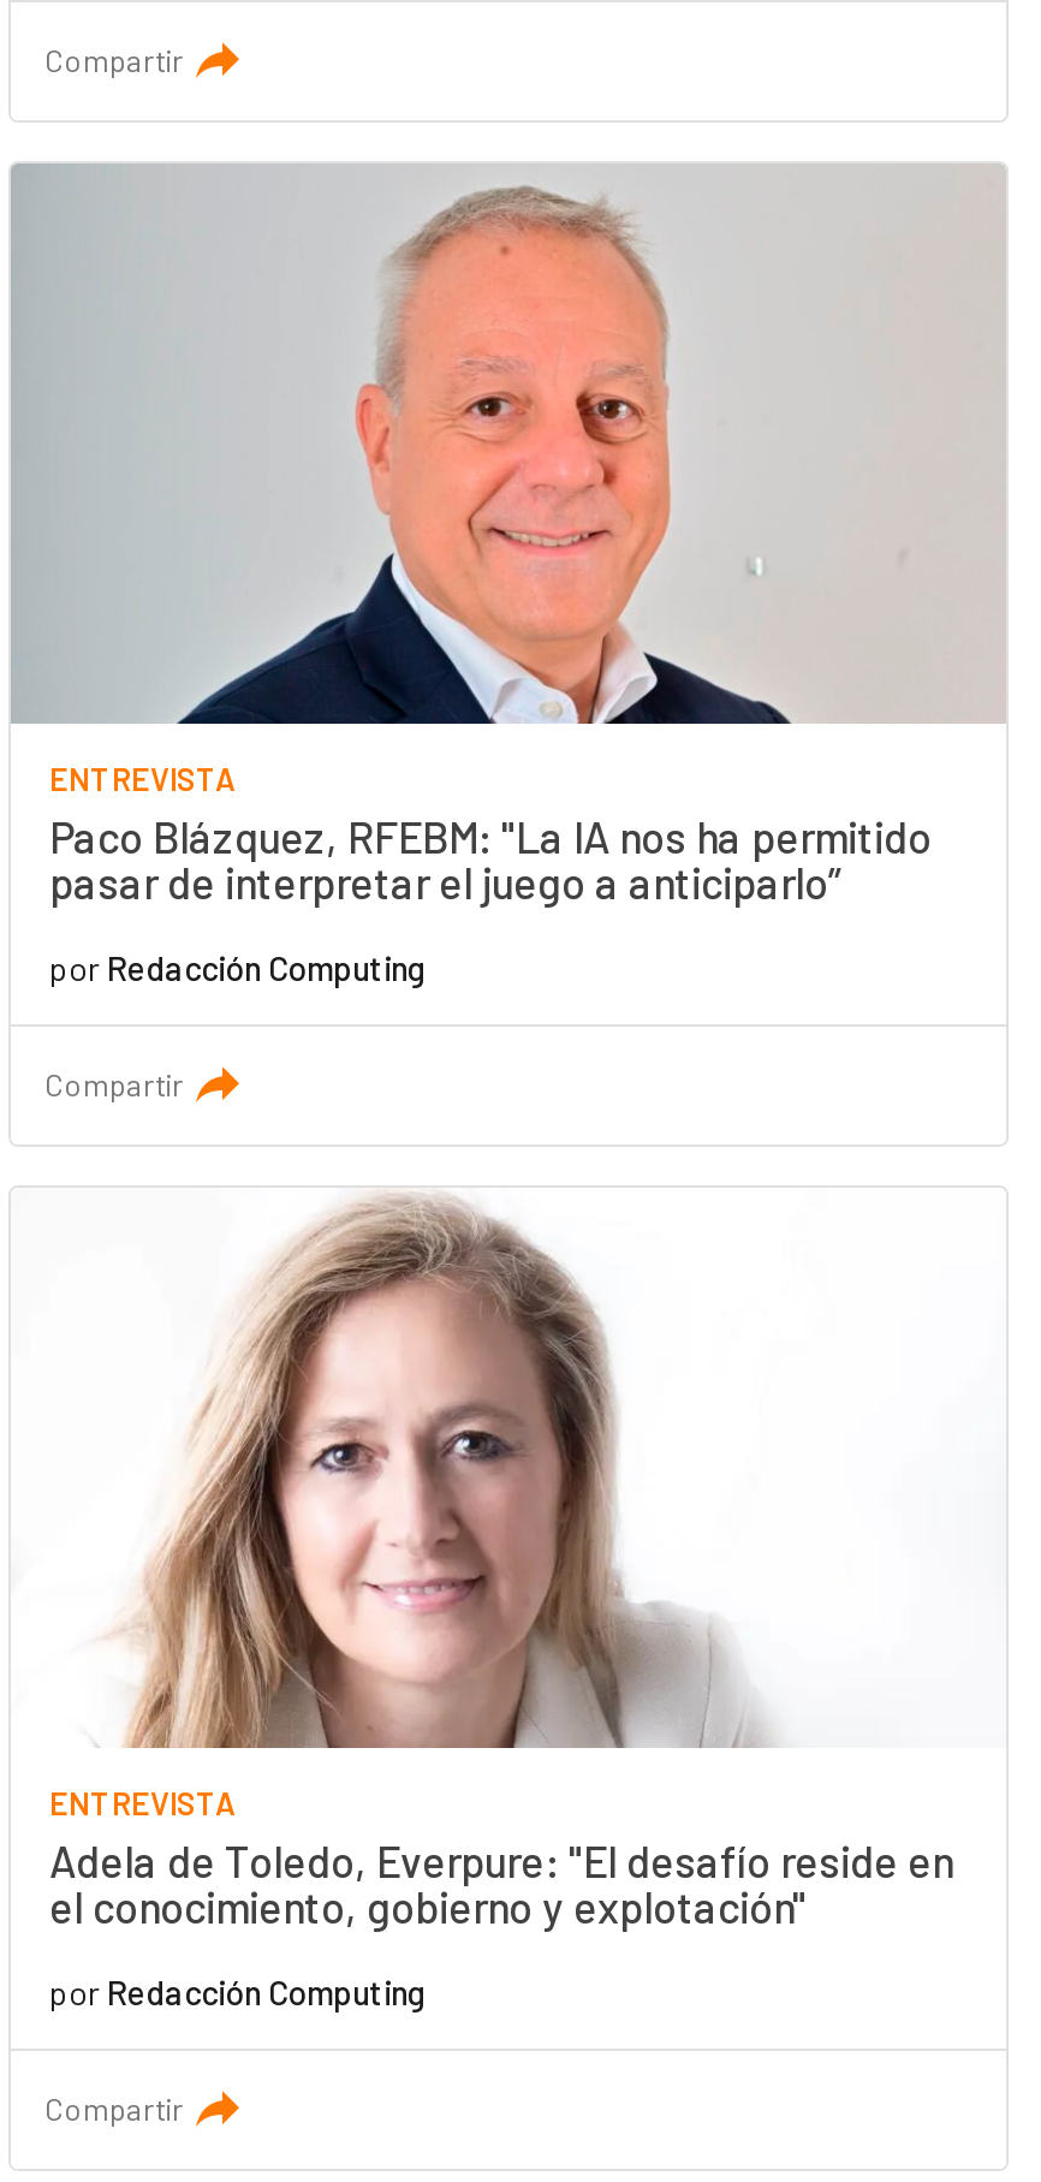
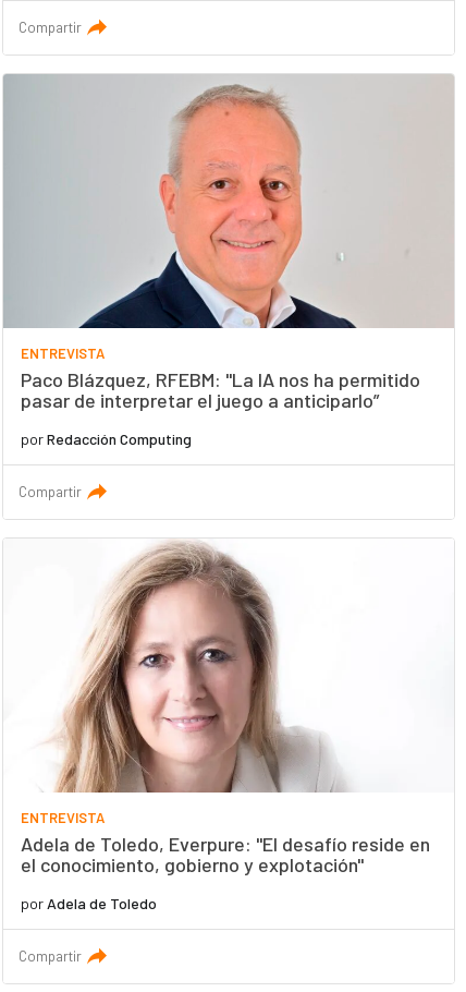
[49,1971,427,2012] por Redacción Computing -> [21,894,157,912] por Adela de Toledo

